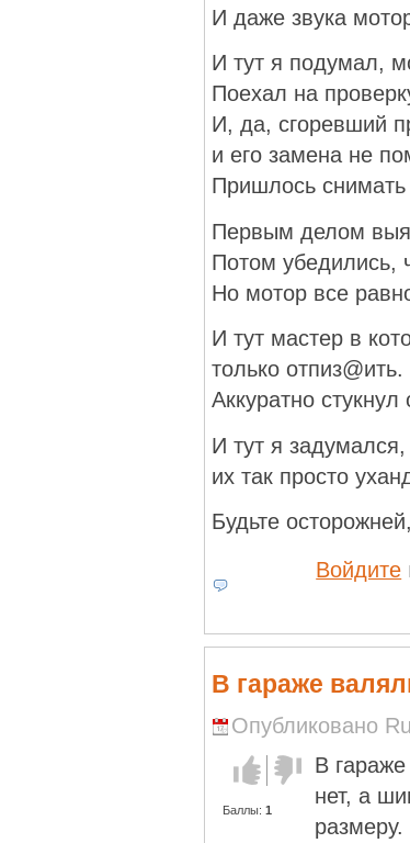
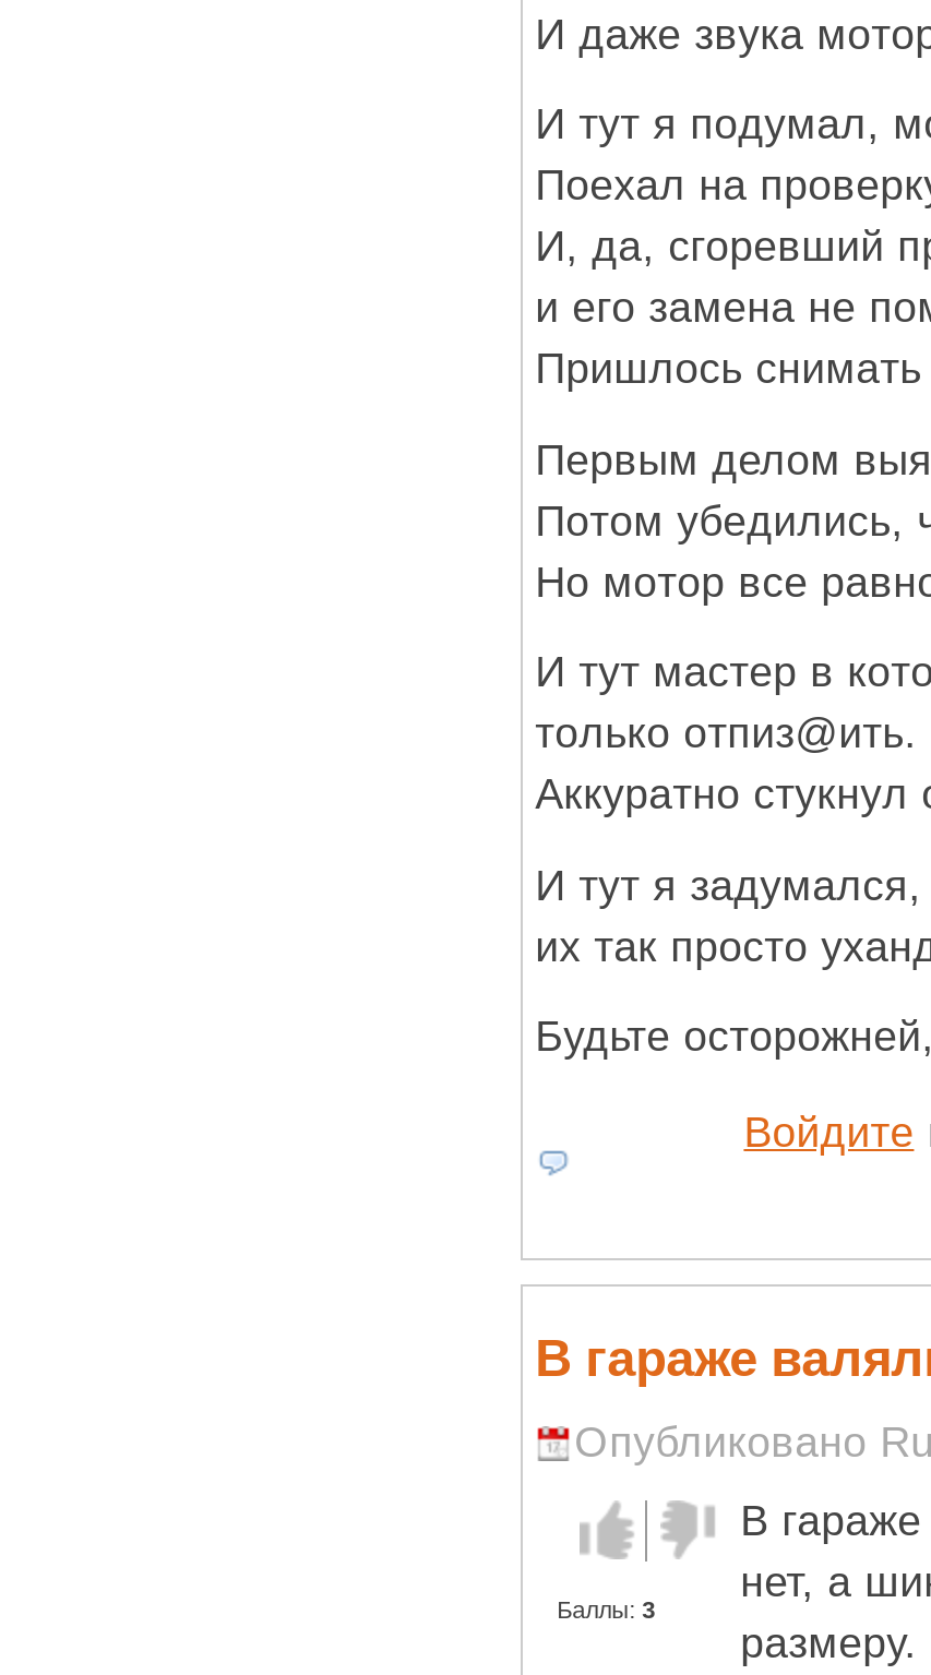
[222,803,271,817] Баллы: 1 -> [557,1596,655,1623] Баллы: 3

